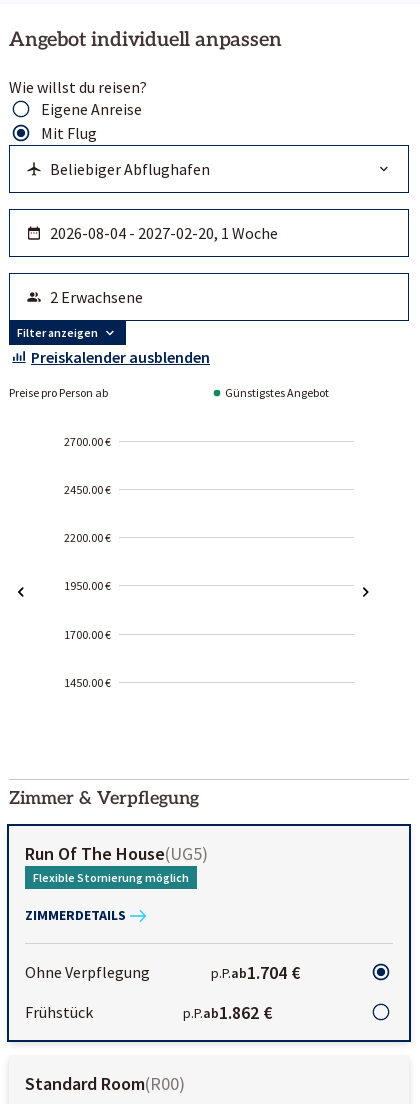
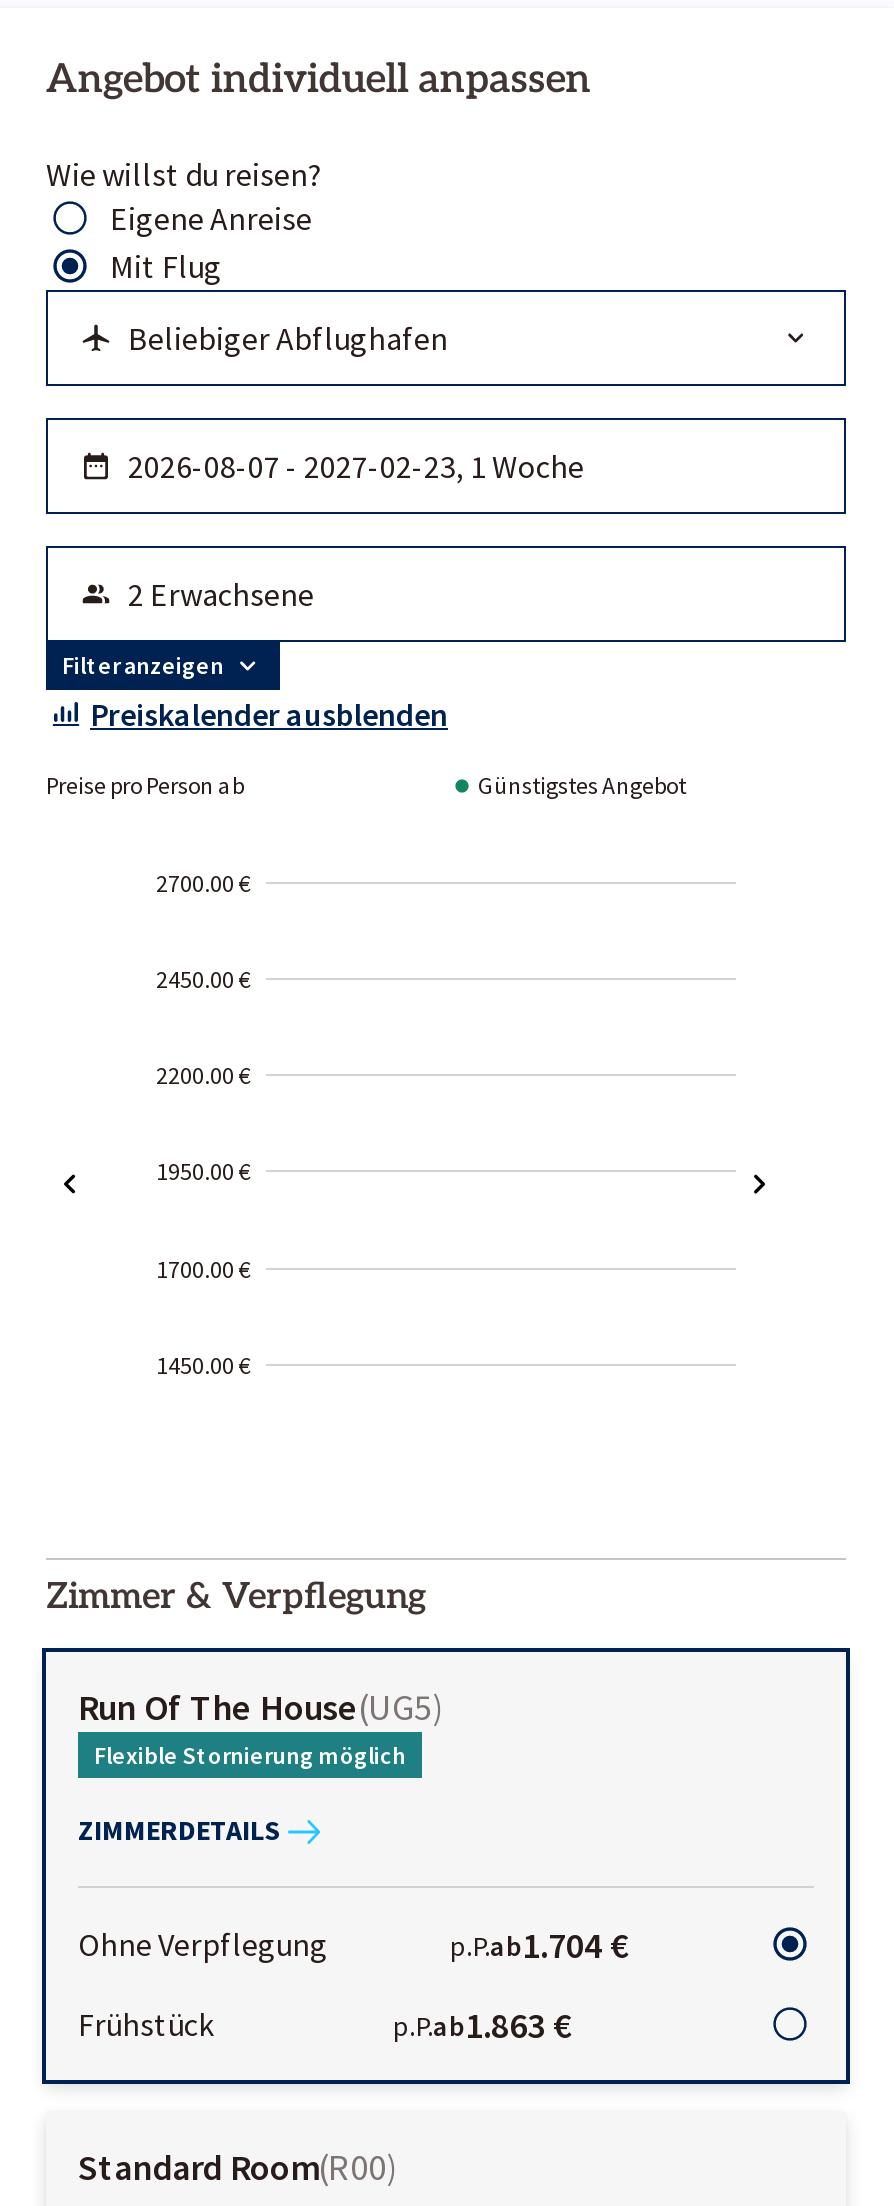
[182,1001,271,1024] p.P.ab1.862 € -> [393,2002,571,2048] p.P.ab1.863 €

